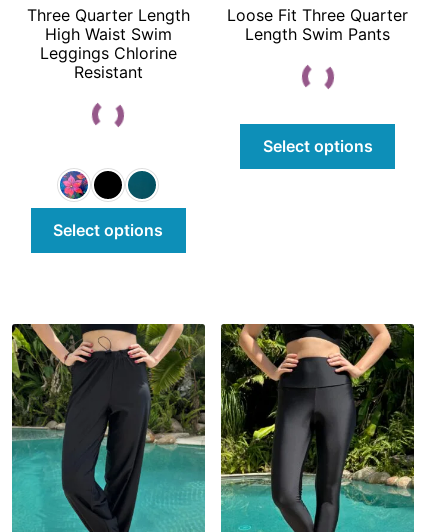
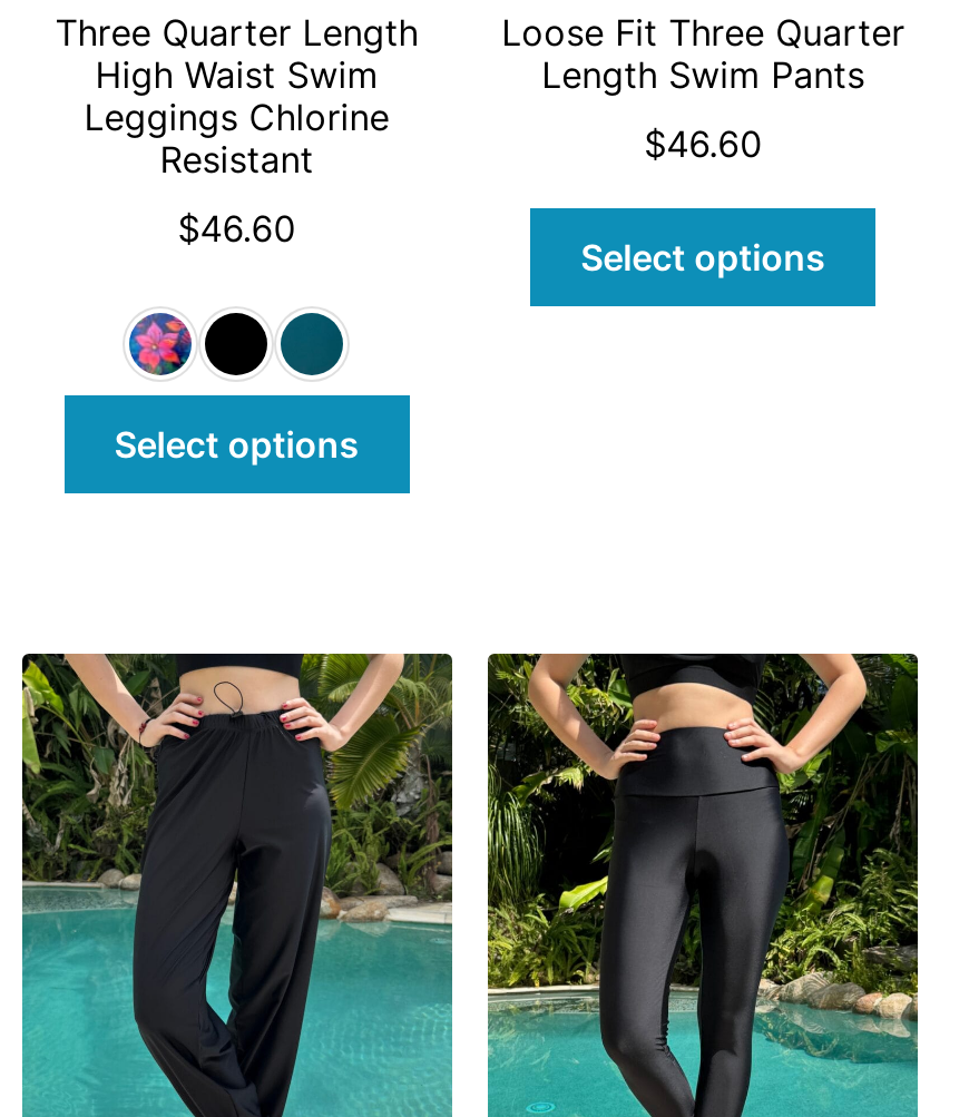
none -> [644,121,762,166] $46.60
none -> [178,206,296,250] $46.60

